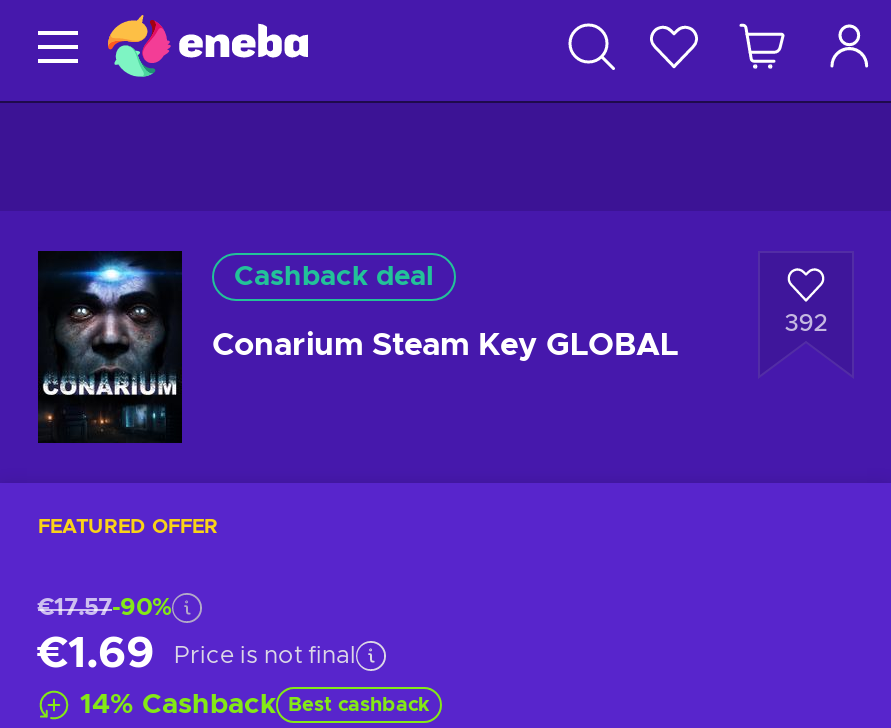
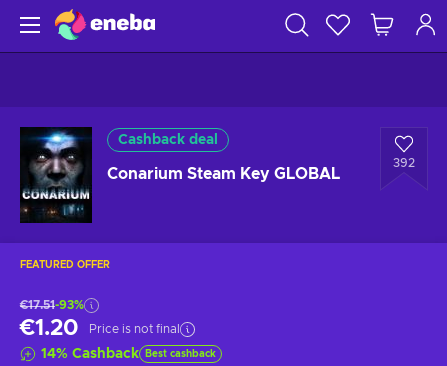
[38,595,172,619] €17.57-90% -> [20,299,84,311] €17.51-93%
[38,632,356,676] €1.69 Price is not final -> [20,317,180,339] €1.20 Price is not final

